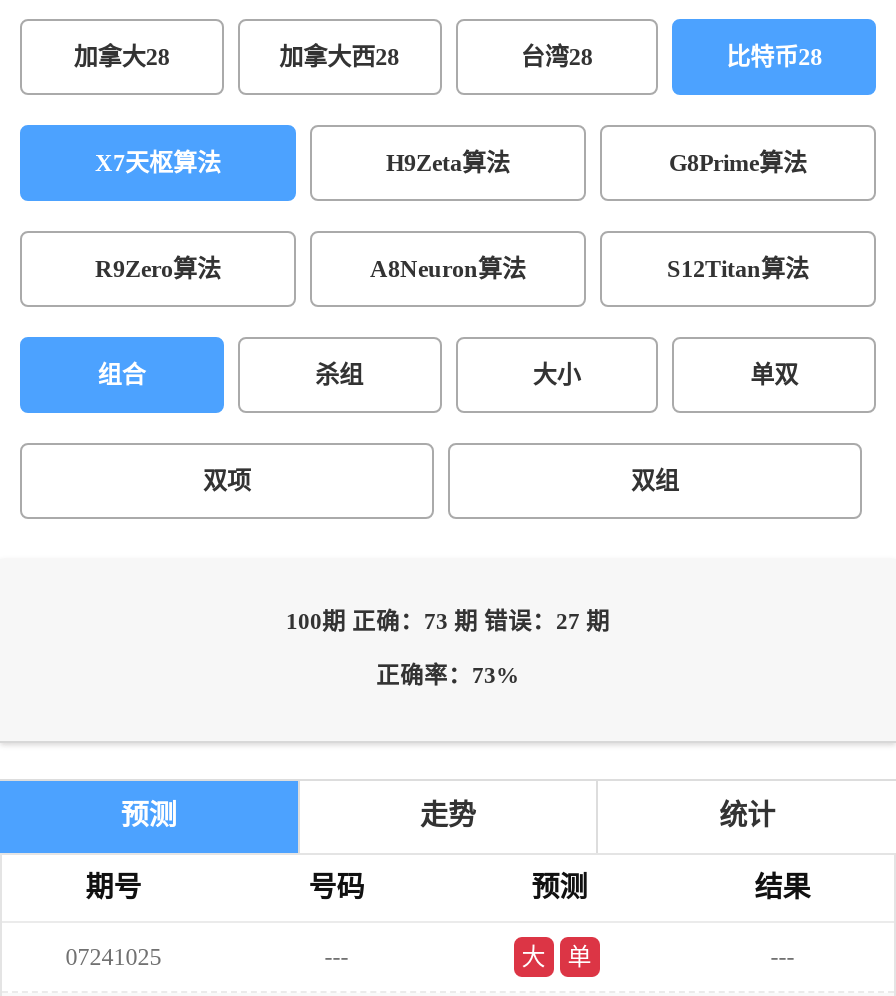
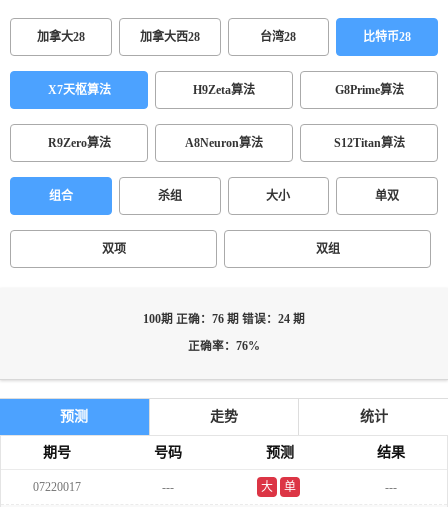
[286,609,610,635] 100期 正确：73 期 错误：27 期 -> [143,313,305,326] 100期 正确：76 期 错误：24 期
[376,663,520,689] 正确率：73% -> [188,340,260,353] 正确率：76%
[66,943,162,971] 07241025 -> [33,480,81,494] 07220017

